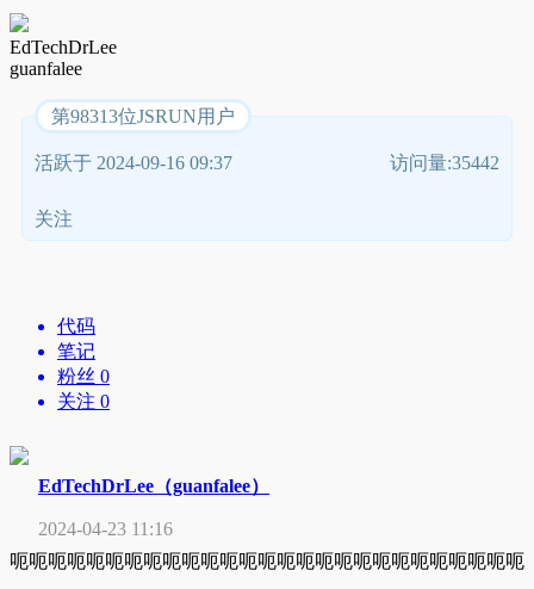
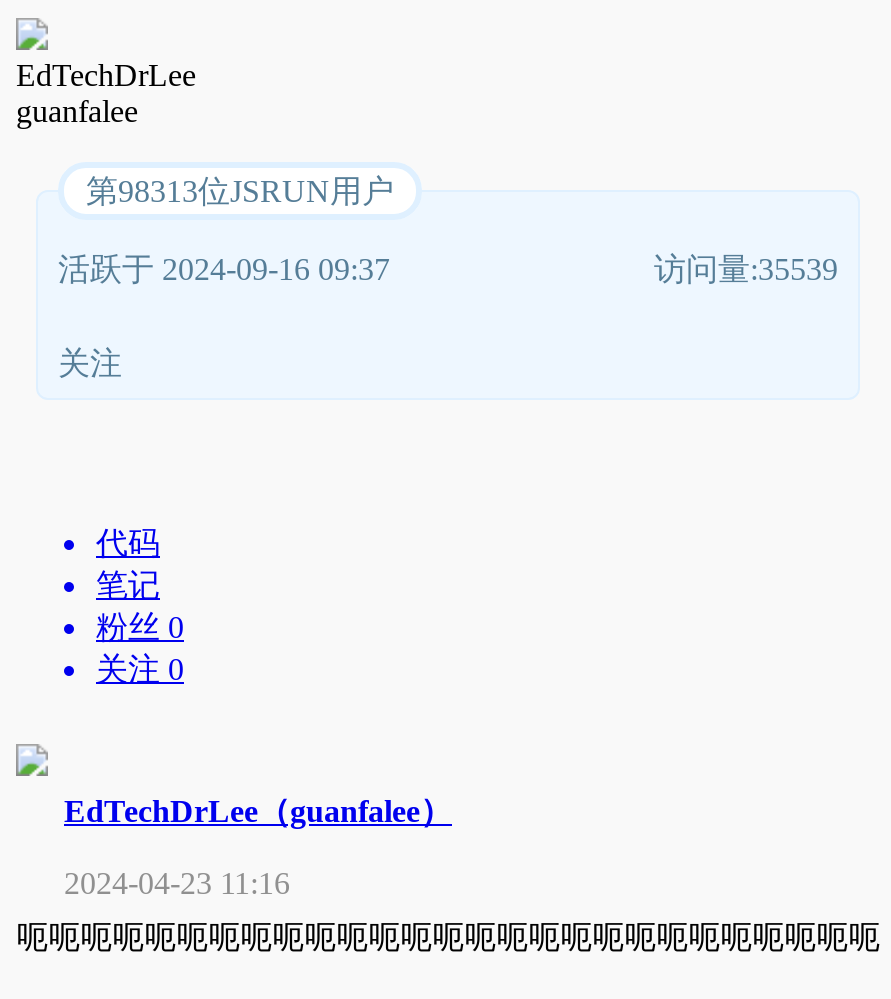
[390,153,499,173] 访问量:35442 -> [654,252,838,286] 访问量:35539

